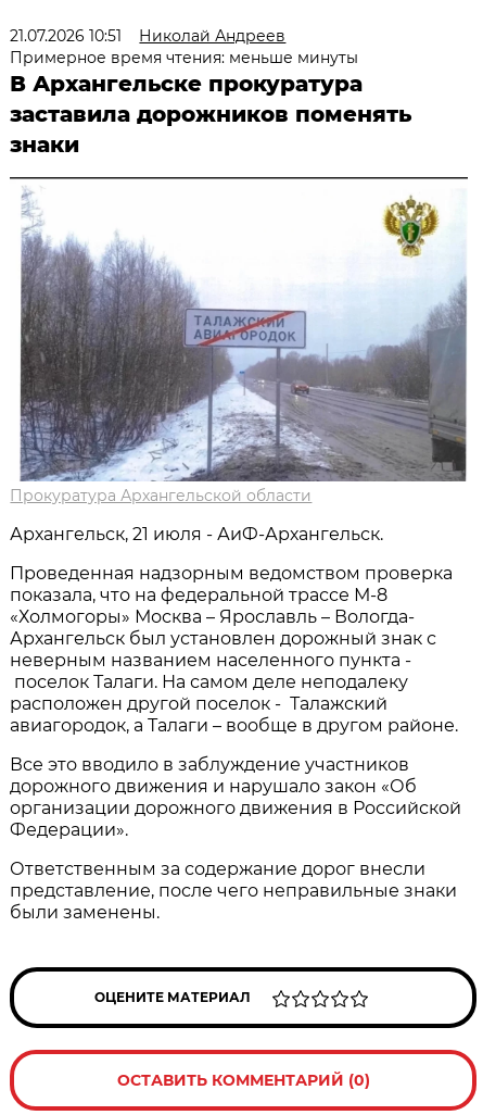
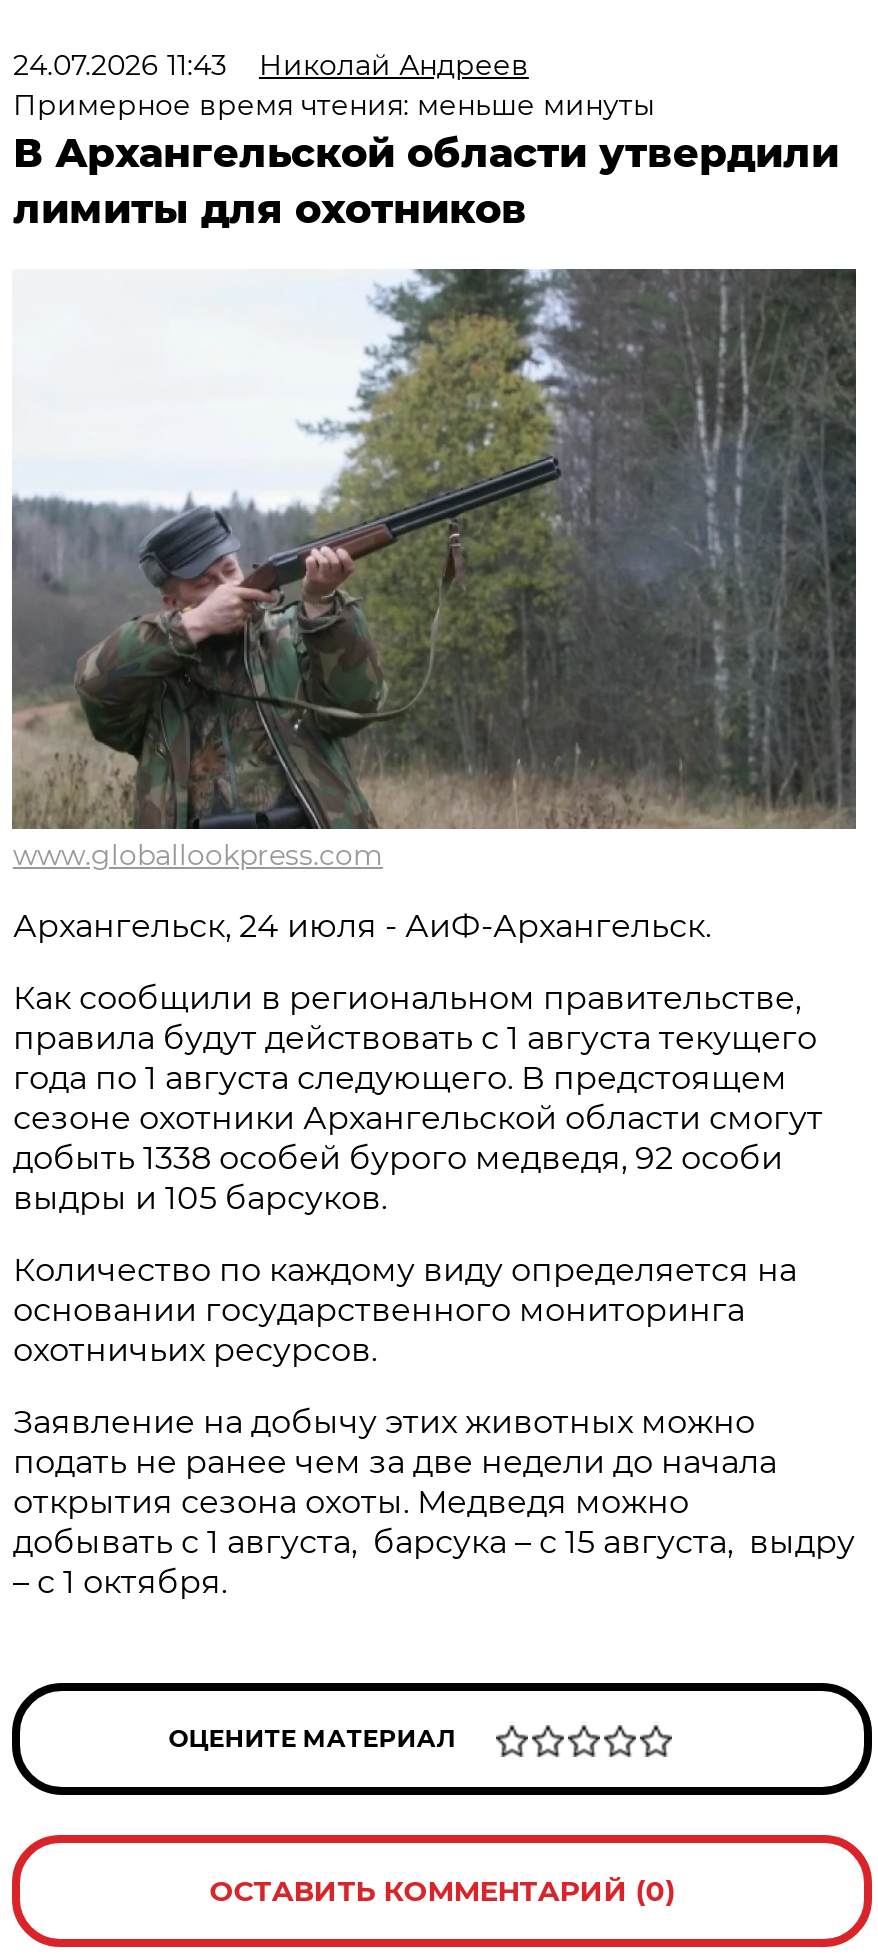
[10,27,286,46] 21.07.2026 10:51 Николай Андреев -> [13,48,529,84] 24.07.2026 11:43 Николай Андреев
[10,71,412,158] В Архангельске прокуратура | заставила дорожников поменять | знаки -> [13,130,839,234] В Архангельской области утвердили | лимиты для охотников
[10,191,468,506] [image] | Прокуратура Архангельской области -> [10,267,858,874] [image] | www.globallookpress.com
[10,524,384,545] Архангельск, 21 июля - АиФ-Архангельск. -> [13,908,711,946] Архангельск, 24 июля - АиФ-Архангельск.
[10,563,458,736] Проведенная надзорным ведомством проверка | показала, что на федеральной трассе М-8 | «Холмогоры» Москва – Ярославль – Вологда- | Архангельск был установлен дорожный знак с | неверным названием населенного пункта - | поселок Талаги. На самом деле неподалеку | расположен другой поселок - Талажский | авиагородок, а Талаги – вообще в другом районе. -> [13,980,823,1218] Как сообщили в региональном правительстве, | правила будут действовать с 1 августа текущего | года по 1 августа следующего. В предстоящем | сезоне охотники Архангельской области смогут | добыть 1338 особей бурого медведя, 92 особи | выдры и 105 барсуков.
[10,755,462,840] Все это вводило в заблуждение участников | дорожного движения и нарушало закон «Об | организации дорожного движения в Российской | Федерации». -> [13,1252,797,1370] Количество по каждому виду определяется на | основании государственного мониторинга | охотничьих ресурсов.
[10,859,457,923] Ответственным за содержание дорог внесли | представление, после чего неправильные знаки | были заменены. -> [13,1404,855,1602] Заявление на добычу этих животных можно | подать не ранее чем за две недели до начала | открытия сезона охоты. Медведя можно | добывать с 1 августа, барсука – с 15 августа, выдру | – с 1 октября.

